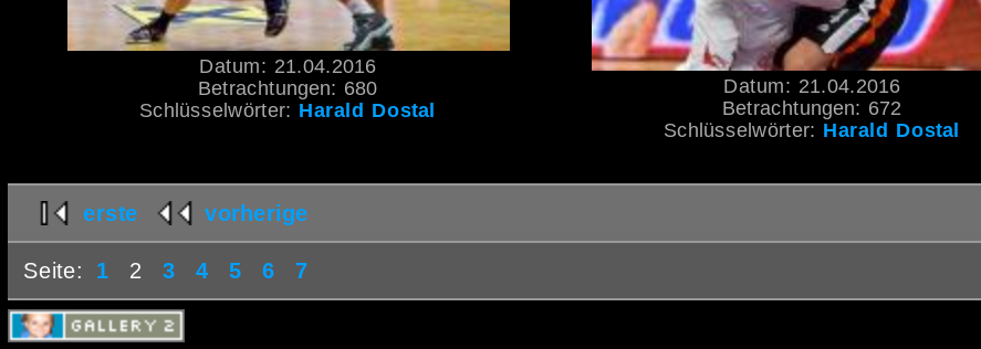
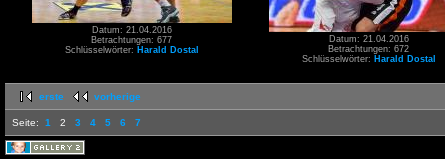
[198,78,377,100] Betrachtungen: 680 -> [91,35,172,45] Betrachtungen: 677

